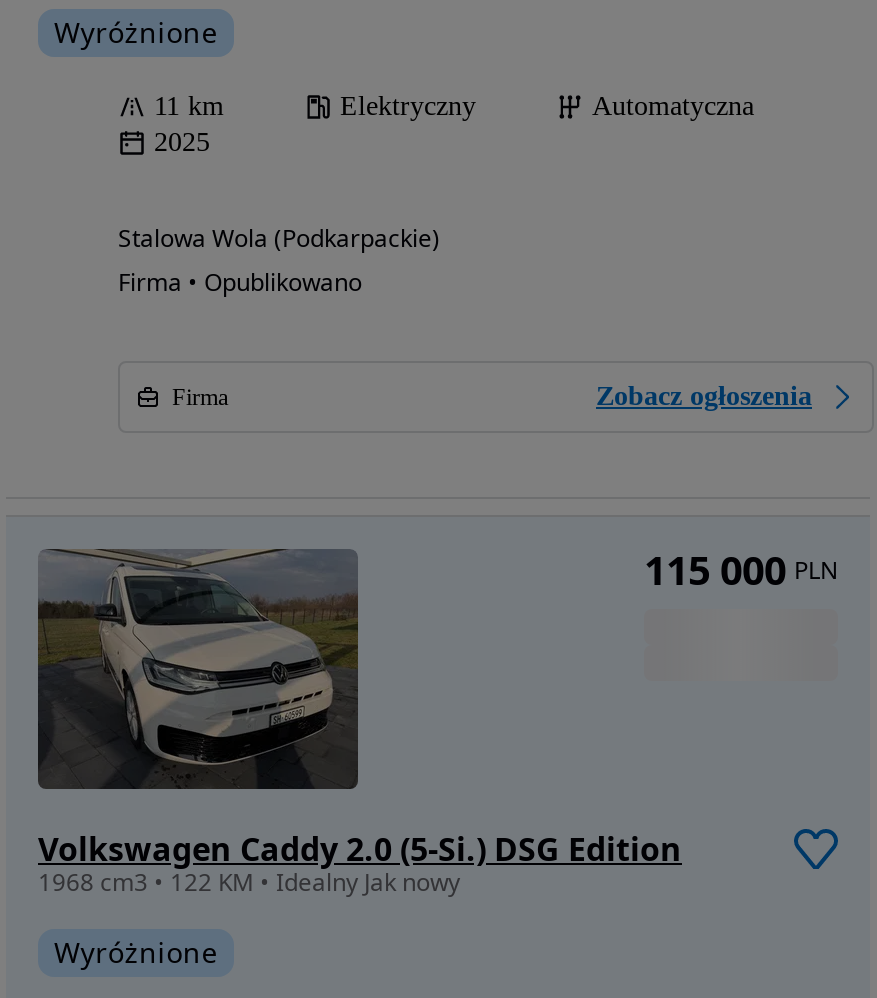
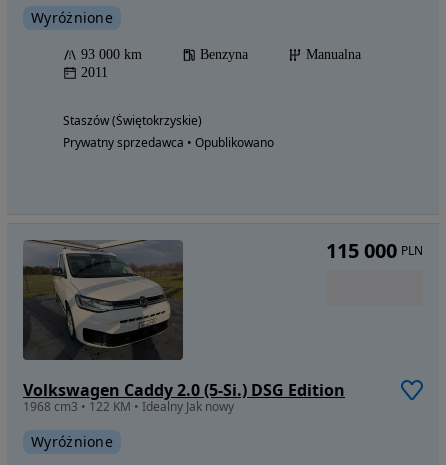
[118,91,812,411] 11 km | Elektryczny | Automatyczna | 2025 | Stalowa Wola (Podkarpackie) | Firma • Opublikowano | Firma | Zobacz ogłoszenia -> [63,47,361,151] 93 000 km | Benzyna | Manualna | 2011 | Staszów (Świętokrzyskie) | Prywatny sprzedawca • Opublikowano

